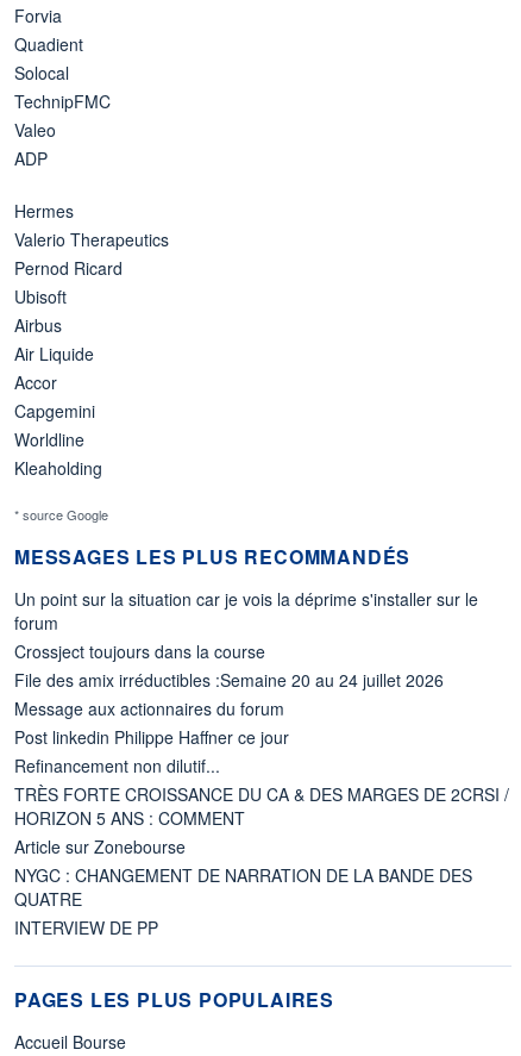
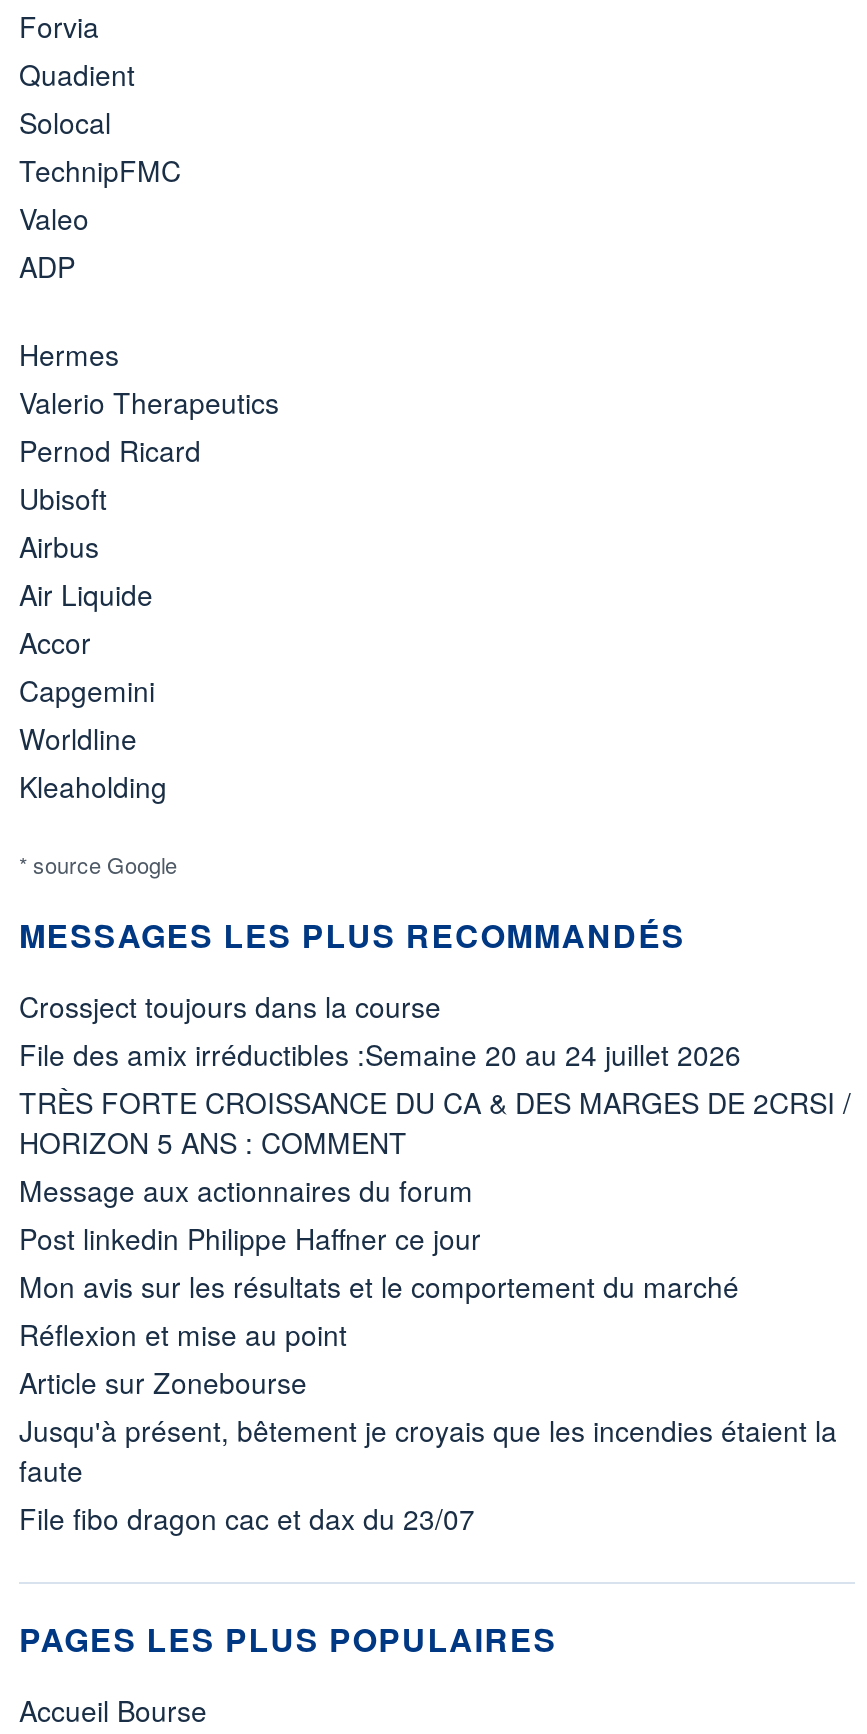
[14,587,478,635] Un point sur la situation car je vois la déprime s'installer sur le | forum -> none
moved [14,639,444,692] -> [19,986,741,1074]: Crossject toujours dans la course | File des amix irréductibles :Semaine 20 au 24 juillet 2026
[14,754,220,777] Refinancement non dilutif... -> [19,1266,739,1354] Mon avis sur les résultats et le comportement du marché | Réflexion et mise au point
moved [14,782,509,830] -> [19,1082,851,1162]: TRÈS FORTE CROISSANCE DU CA & DES MARGES DE 2CRSI / | HORIZON 5 ANS : COMMENT
[14,863,472,939] NYGC : CHANGEMENT DE NARRATION DE LA BANDE DES | QUATRE | INTERVIEW DE PP -> [19,1410,837,1538] Jusqu'à présent, bêtement je croyais que les incendies étaient la | faute | File fibo dragon cac et dax du 23/07

